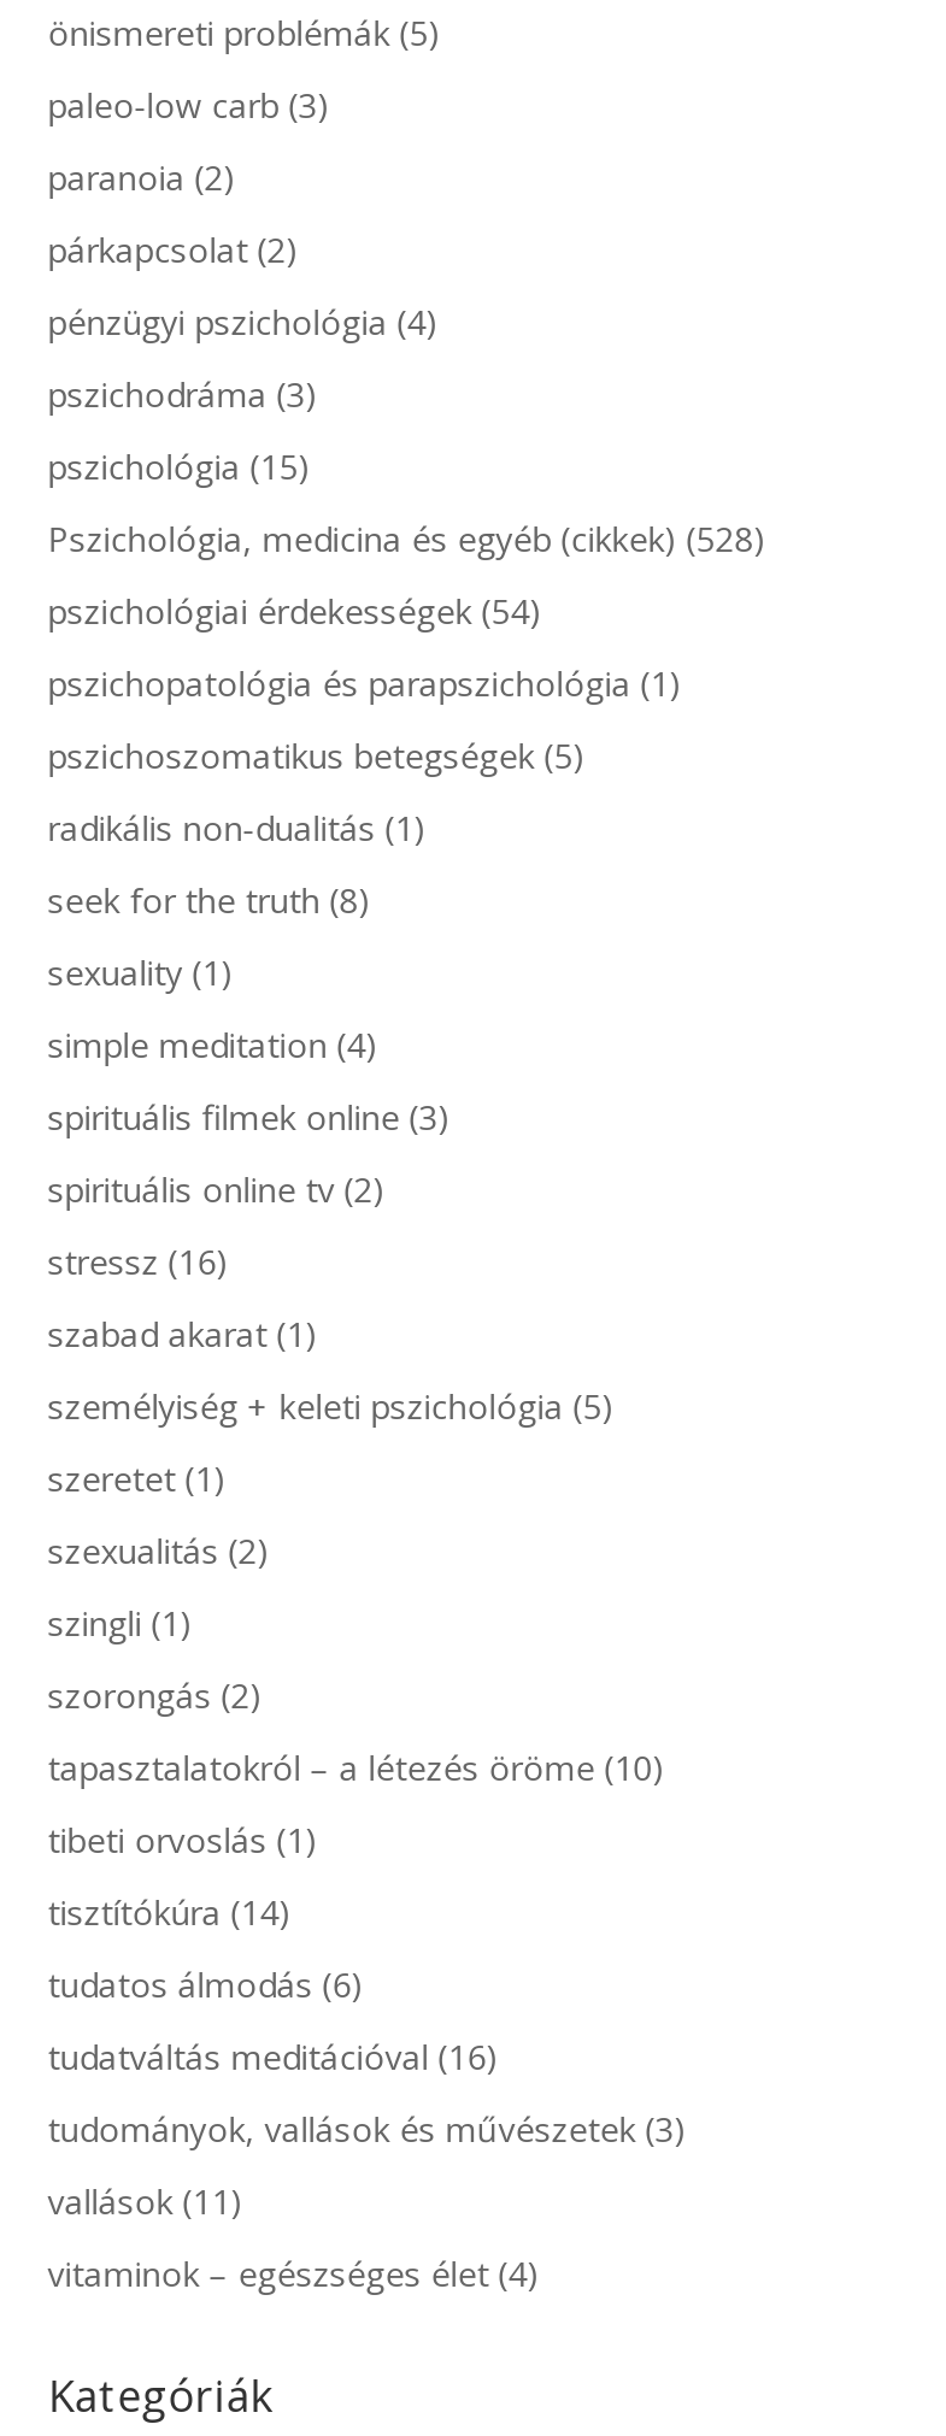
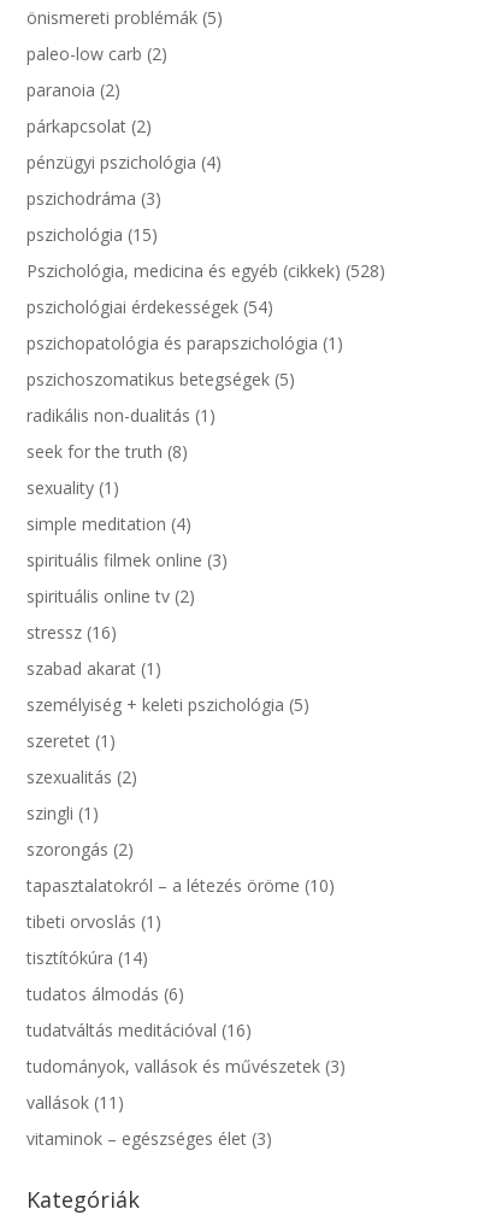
[48,83,330,129] paleo-low carb (3) -> [26,43,167,66] paleo-low carb (2)
[48,2252,539,2297] vitaminok – egészséges élet (4) -> [26,1128,272,1150] vitaminok – egészséges élet (3)

